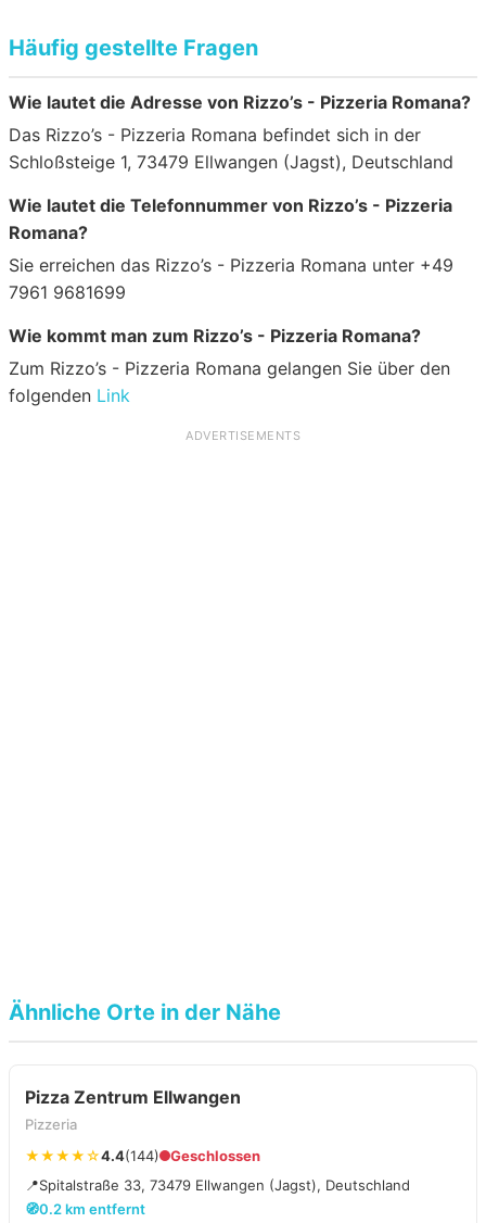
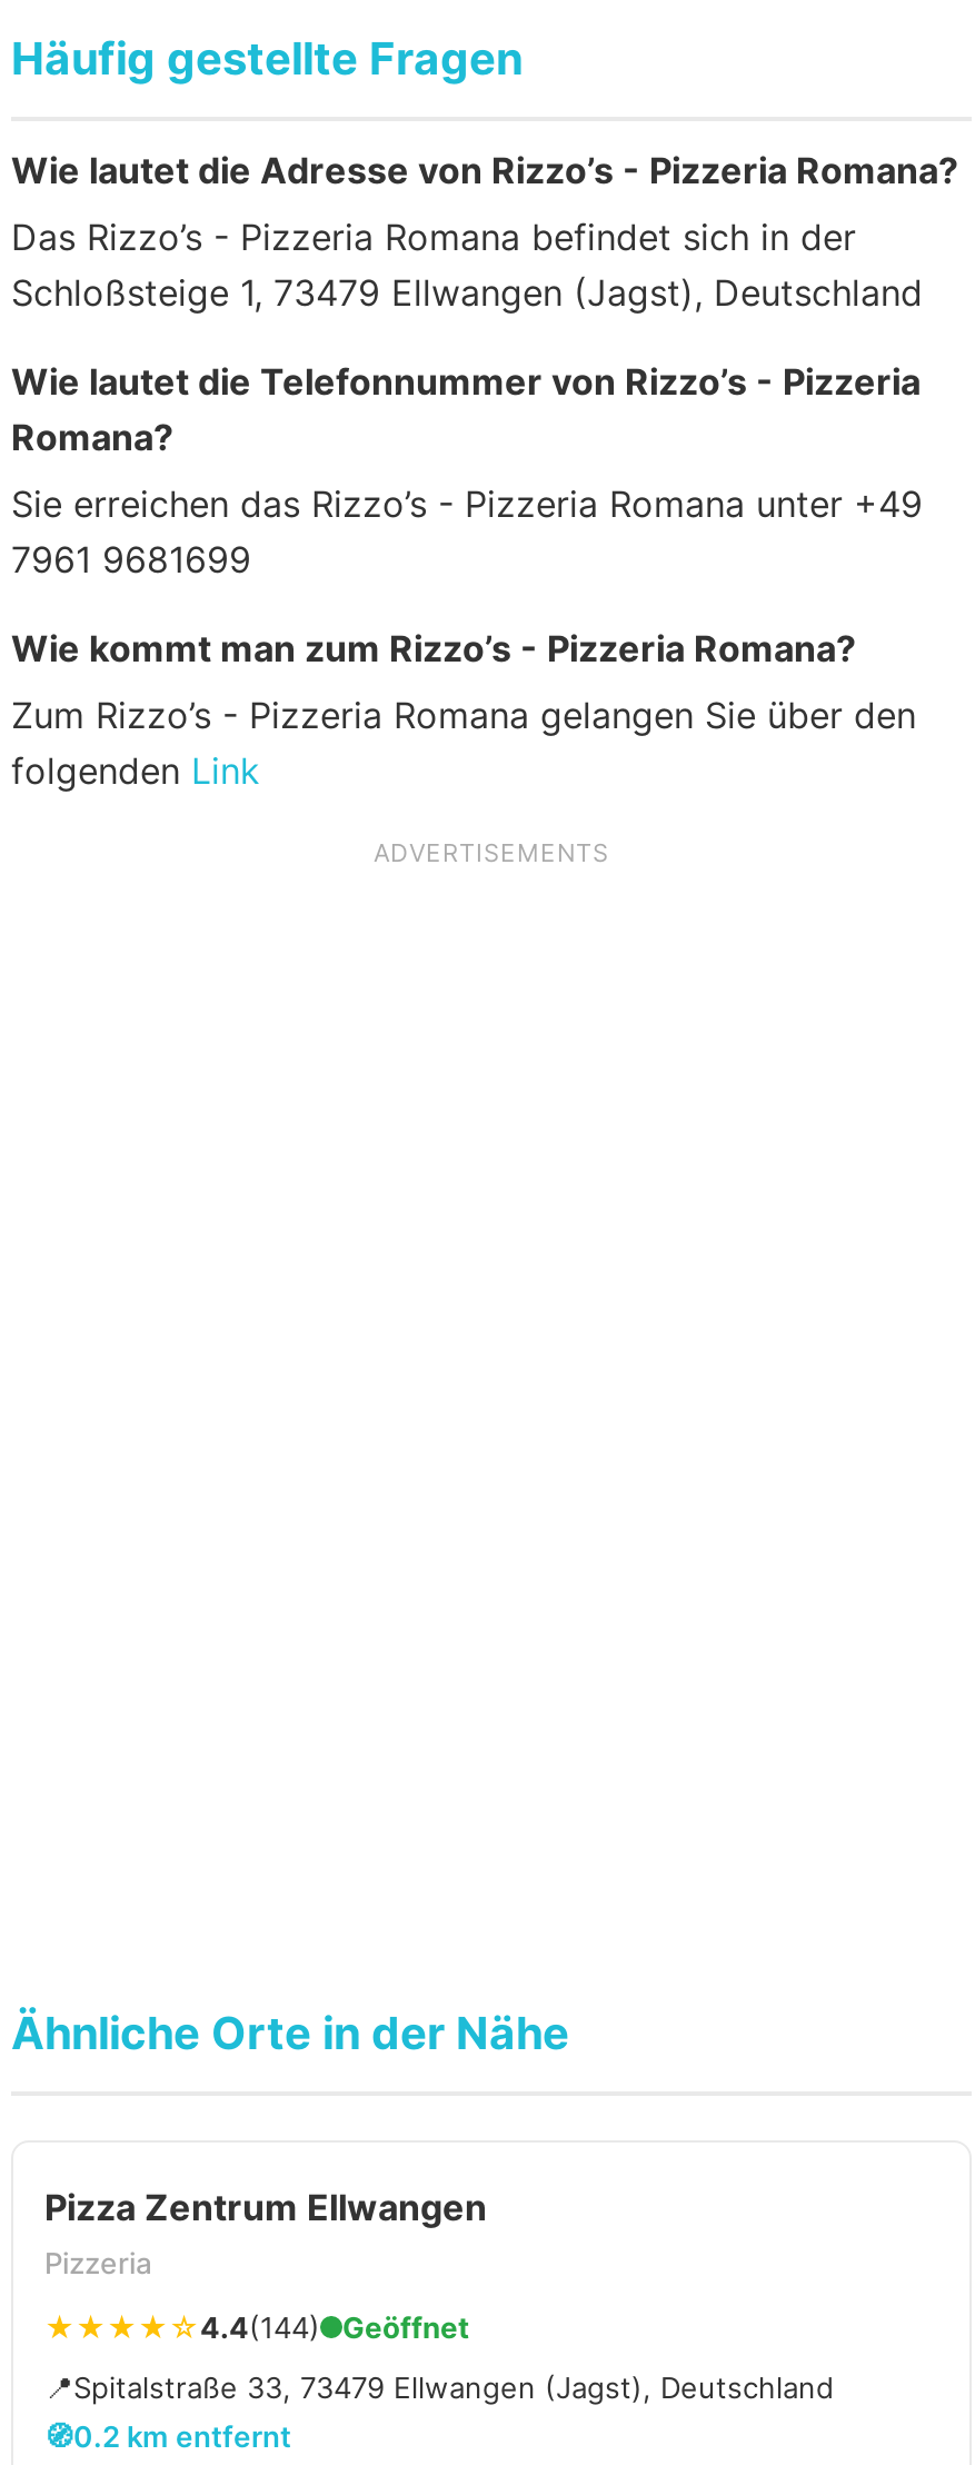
[170,1147,260,1164] Geschlossen -> [342,2309,469,2345] Geöffnet

